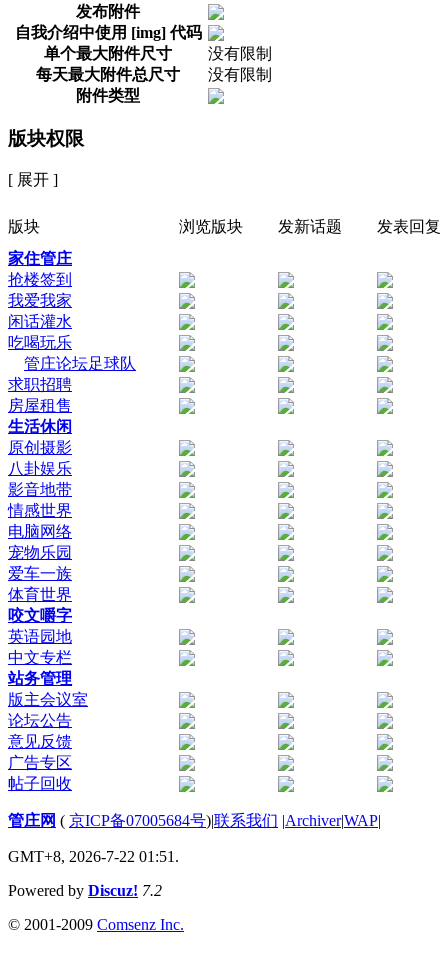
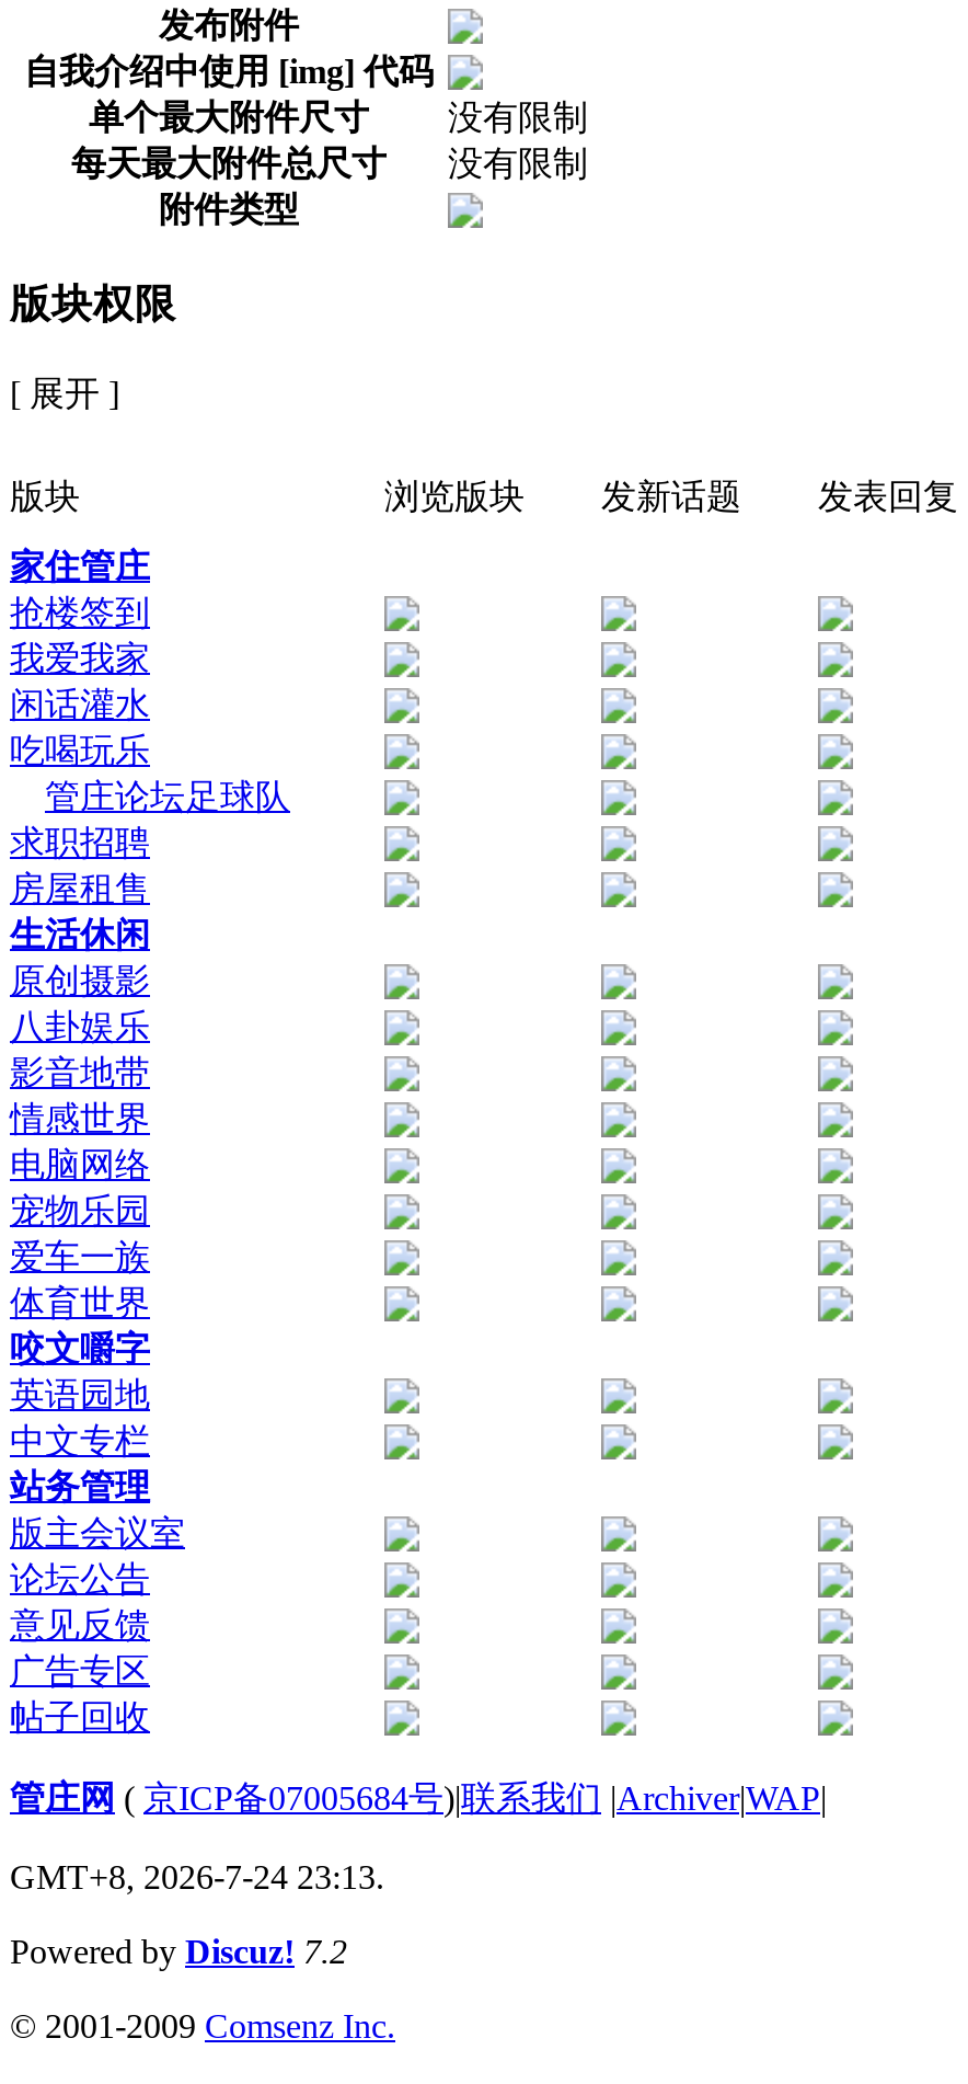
[8,848,179,865] GMT+8, 2026-7-22 01:51. -> [10,1859,384,1896] GMT+8, 2026-7-24 23:13.

